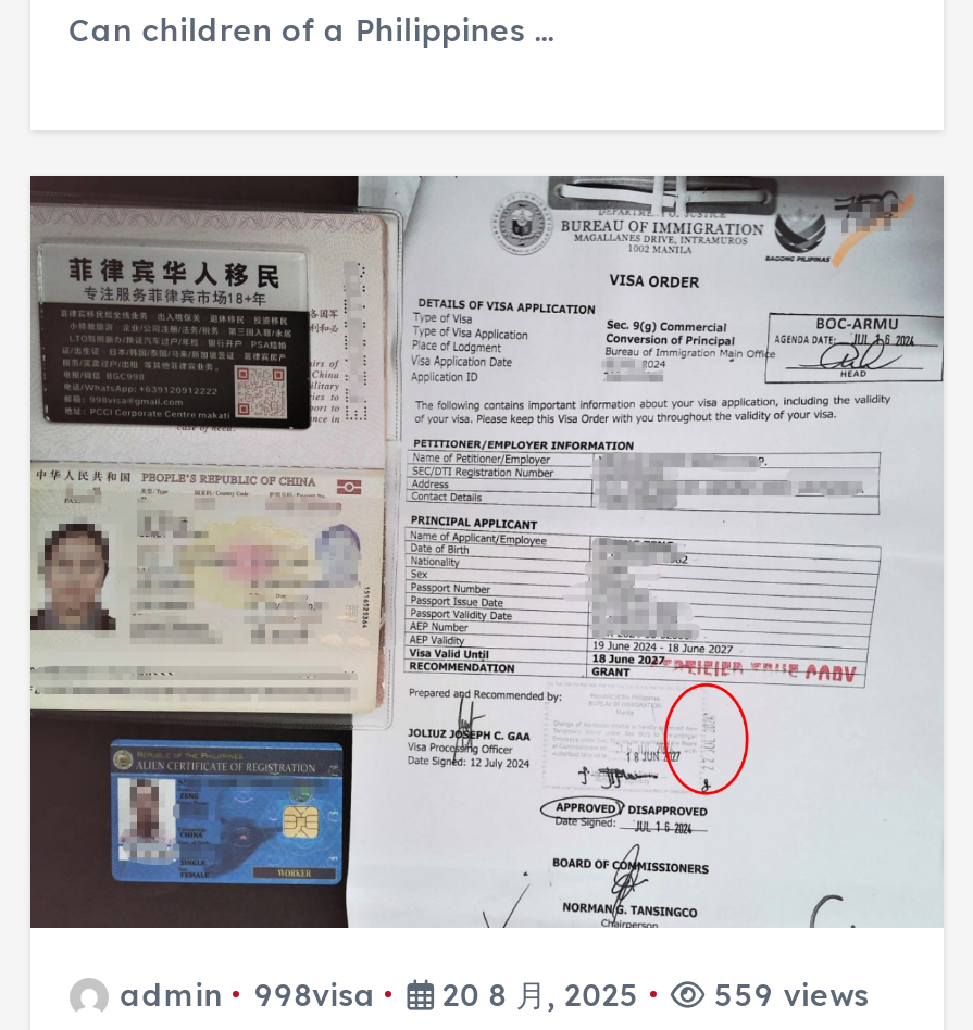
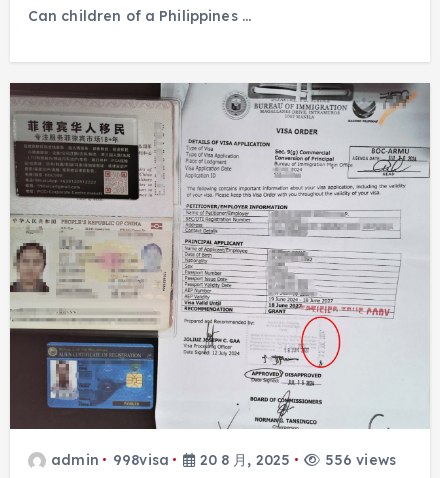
[706,975,870,1014] 559 views -> [320,450,396,468] 556 views

